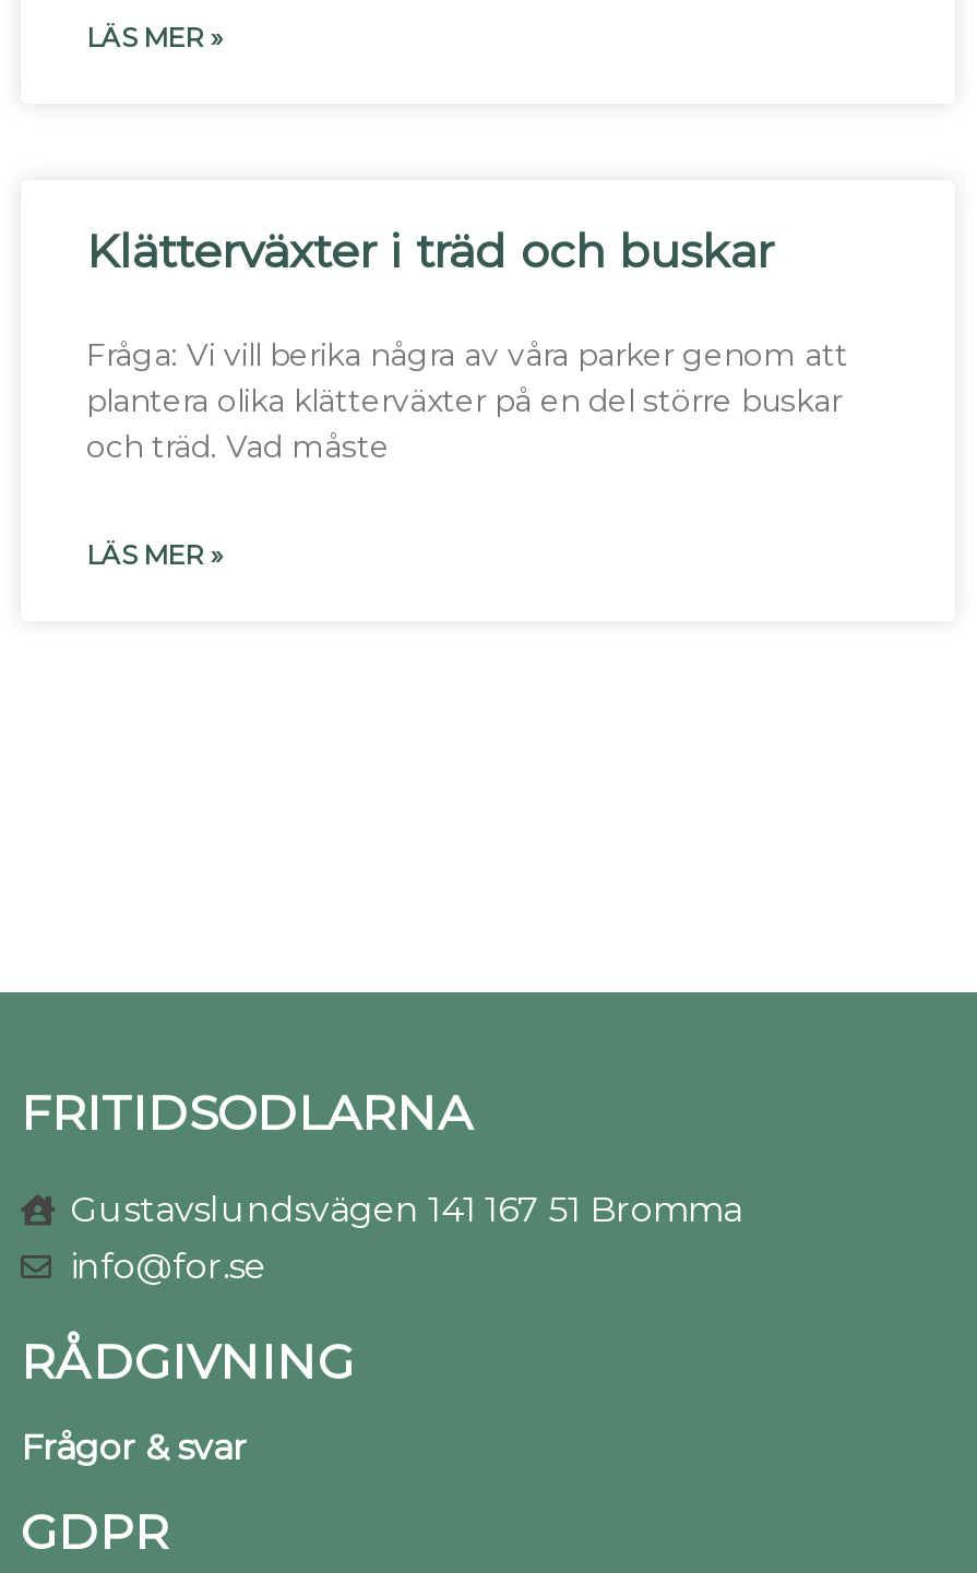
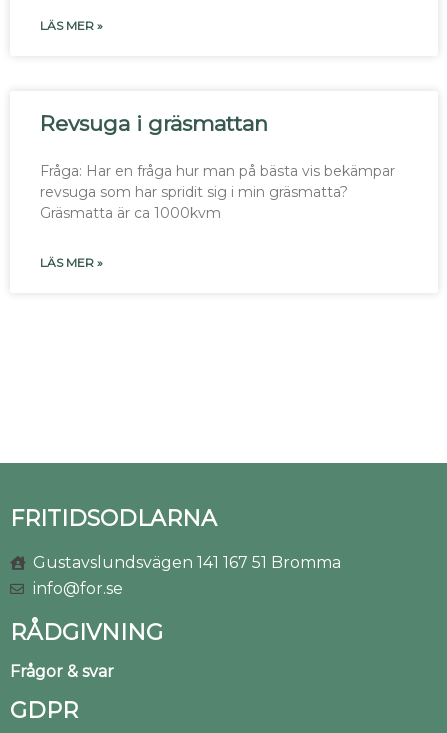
[86,223,774,277] Klätterväxter i träd och buskar -> [40,110,268,135] Revsuga i gräsmattan
[86,334,848,465] Fråga: Vi vill berika några av våra parker genom att | plantera olika klätterväxter på en del större buskar | och träd. Vad måste -> [40,161,395,221] Fråga: Har en fråga hur man på bästa vis bekämpar | revsuga som har spridit sig i min gräsmatta? | Gräsmatta är ca 1000kvm

